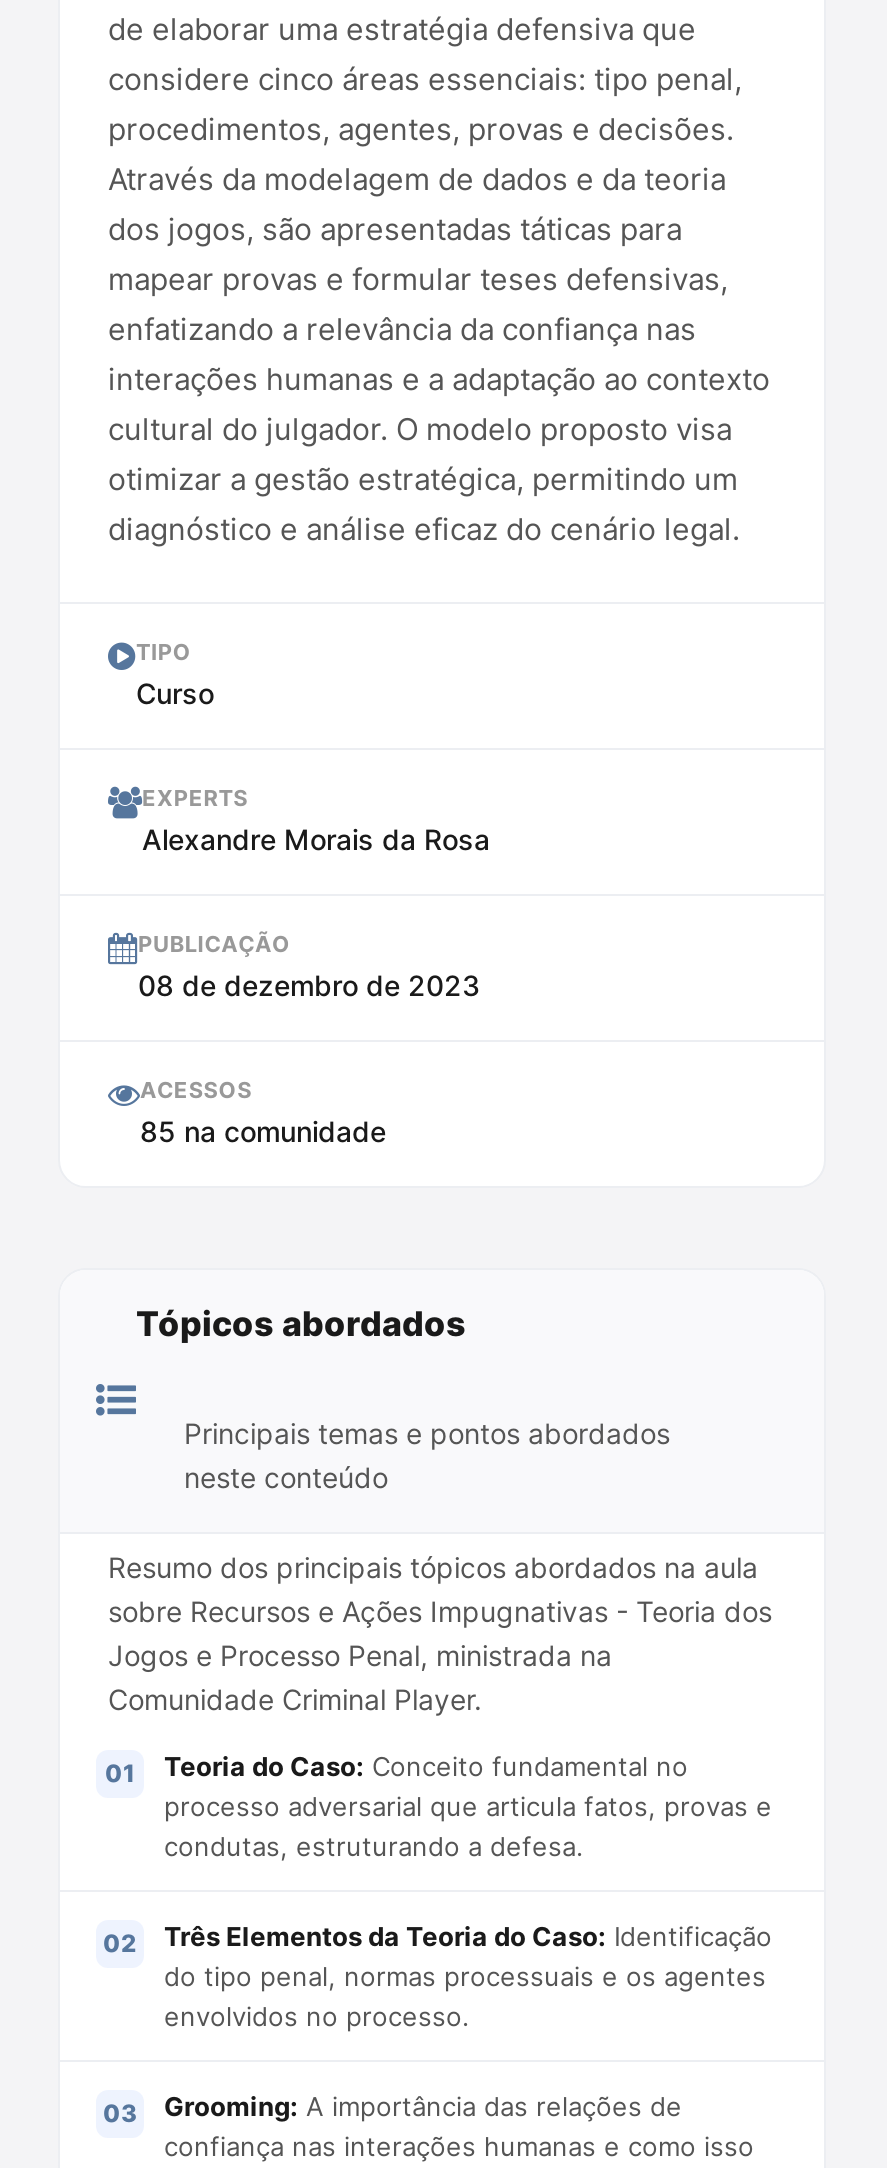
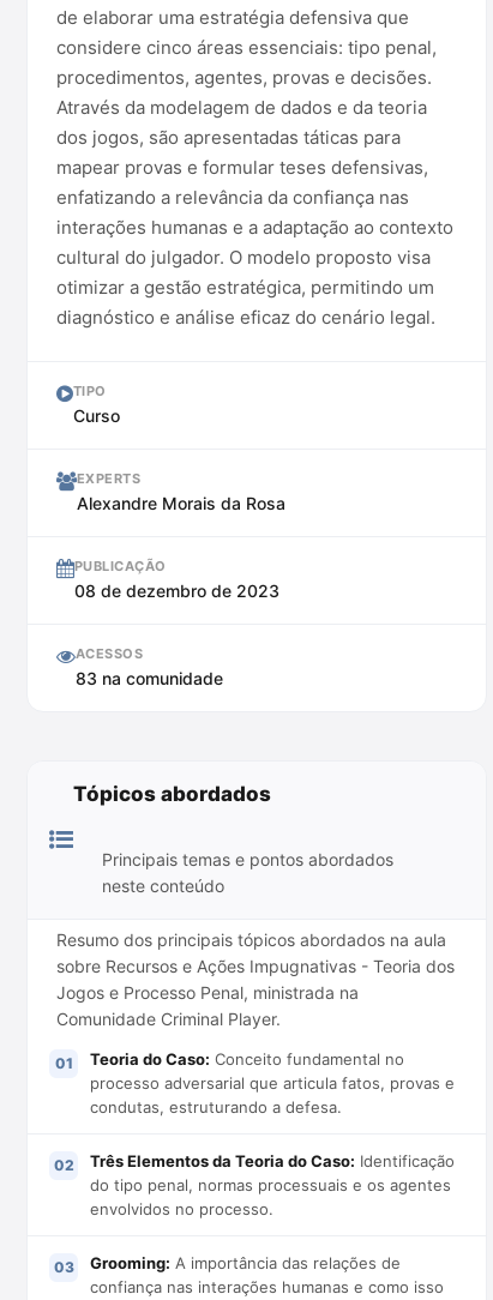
[140,1114,386,1148] 85 na comunidade -> [76,668,223,688] 83 na comunidade

